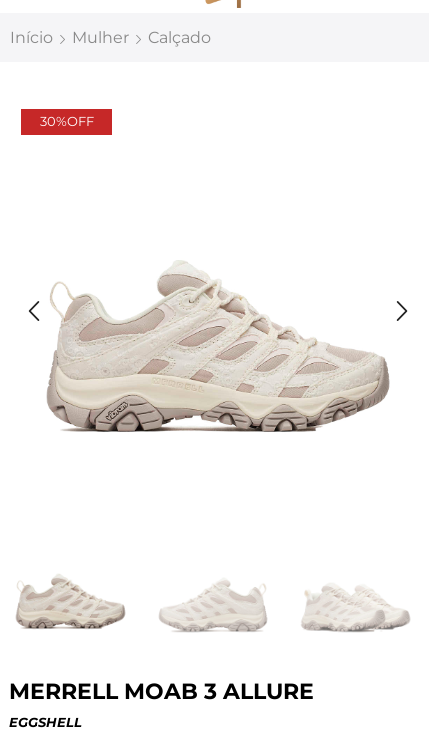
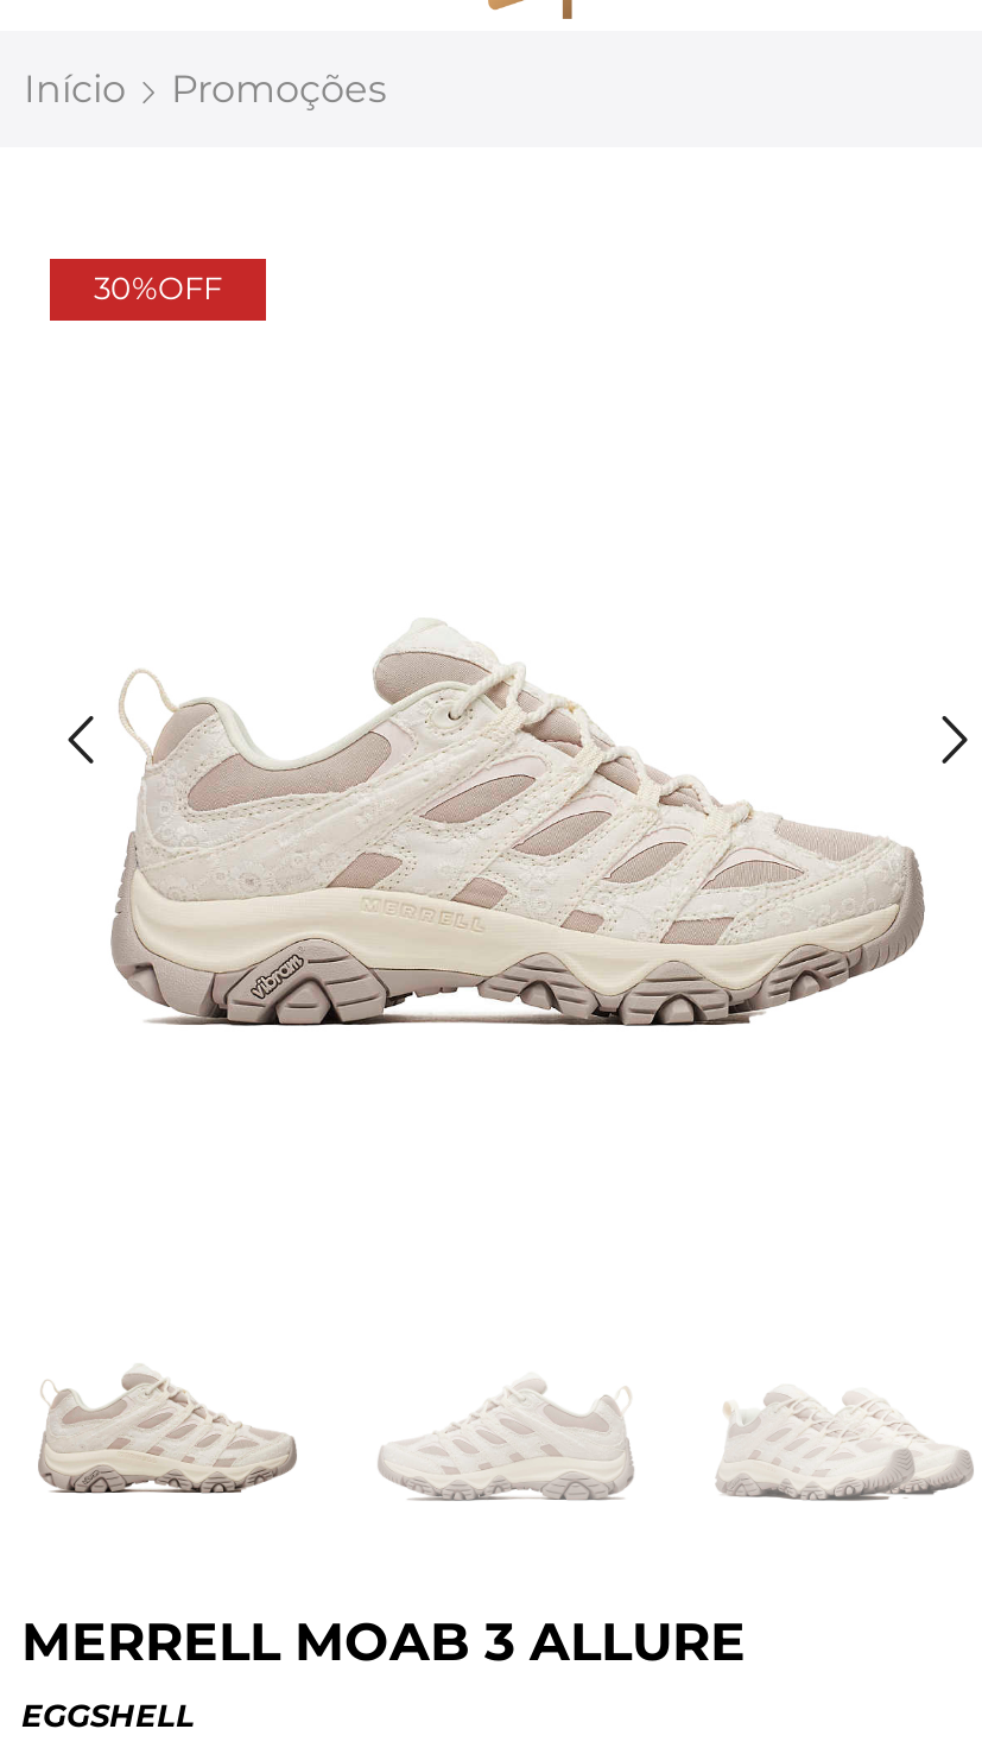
[72,28,211,47] Mulher | Calçado -> [171,66,387,111] Promoções

